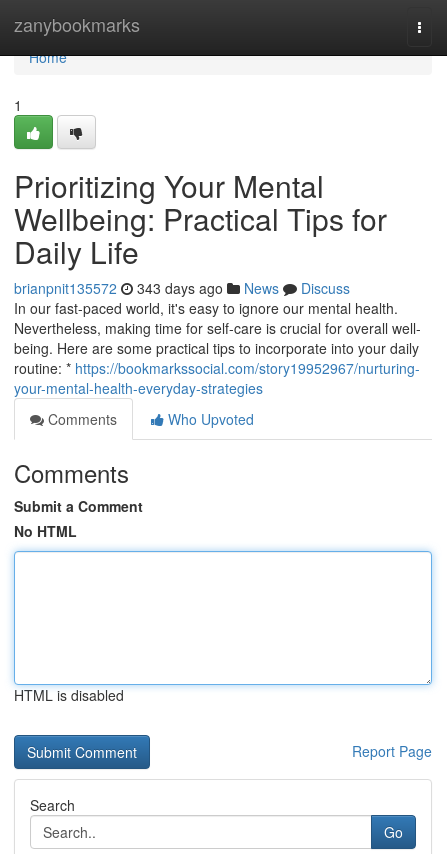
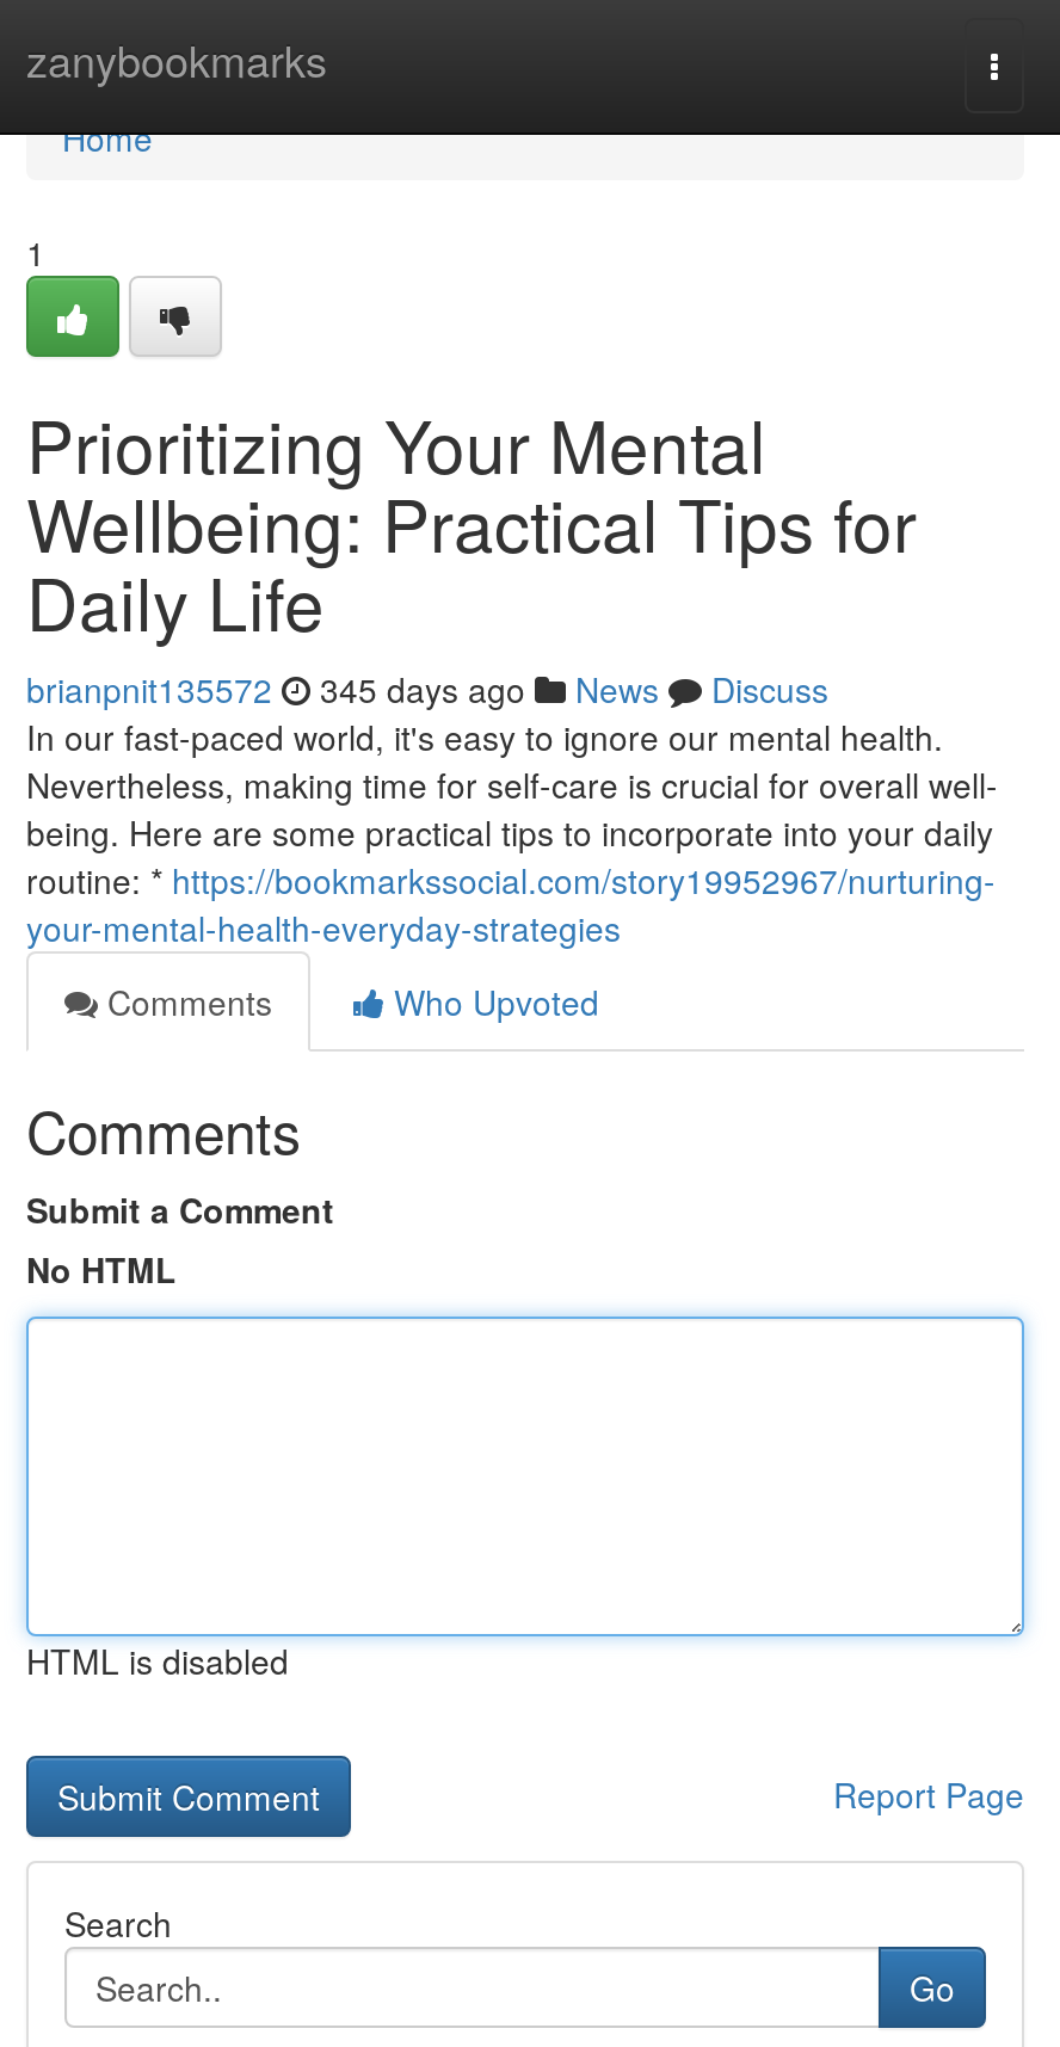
[14,278,350,298] brianpnit135572 343 days ago News Discuss -> [26,665,828,713] brianpnit135572 345 days ago News Discuss

